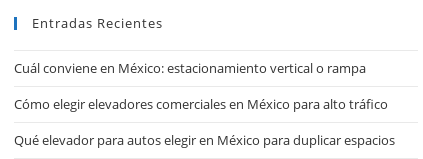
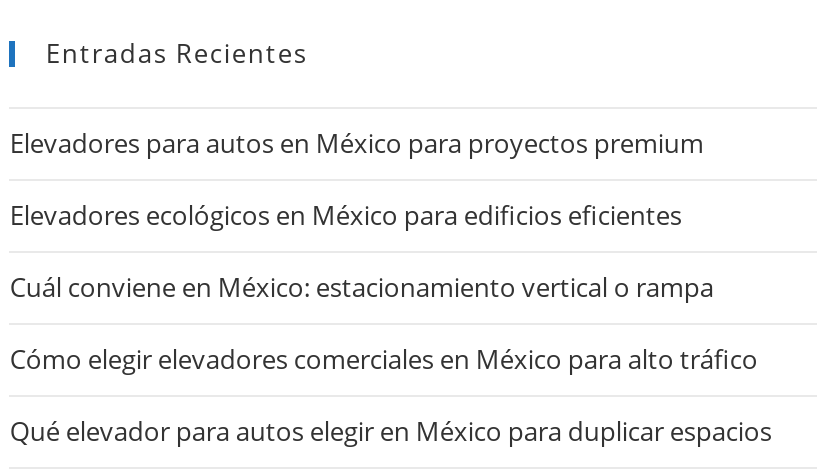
none -> [10,124,704,232] Elevadores para autos en México para proyectos premium | Elevadores ecológicos en México para edificios eficientes

